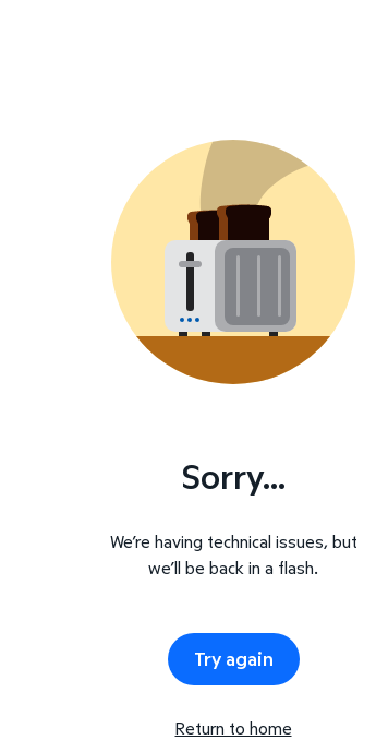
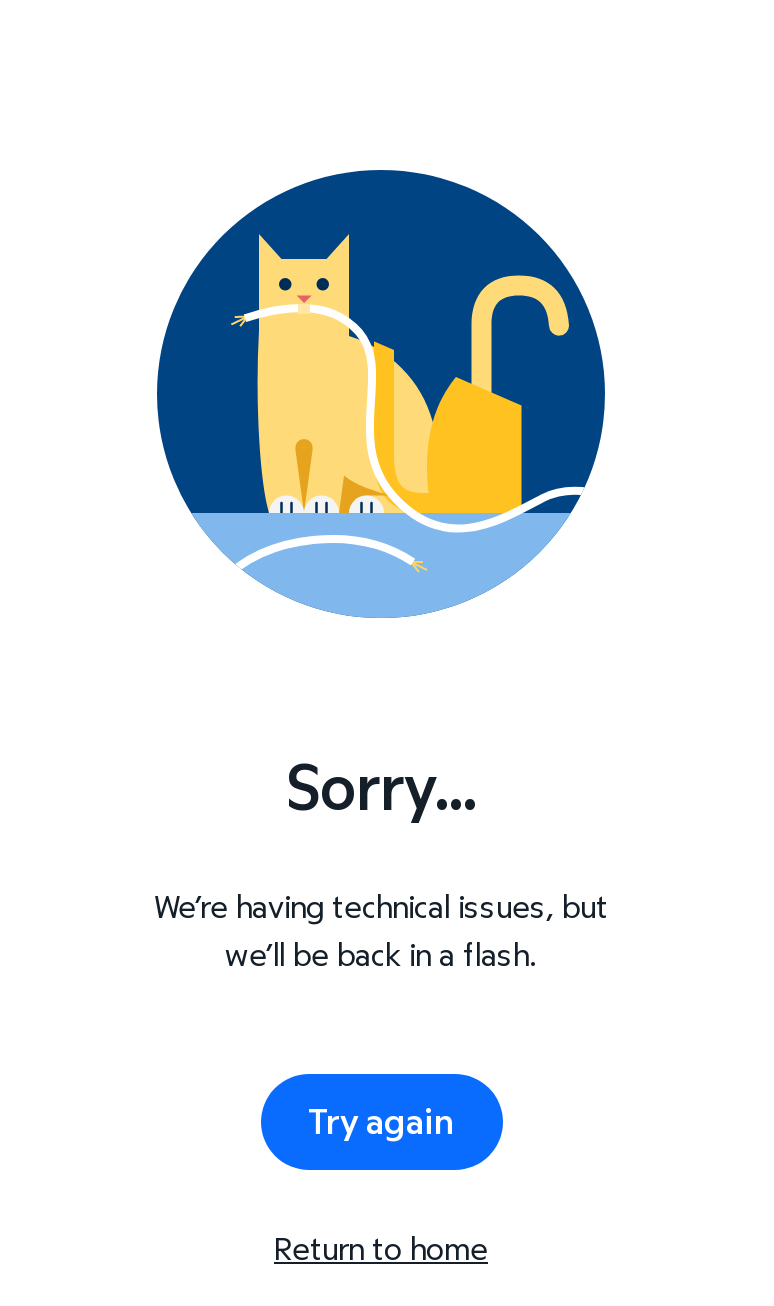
[111,140,355,385] [image] -> [155,168,607,620] [image]

